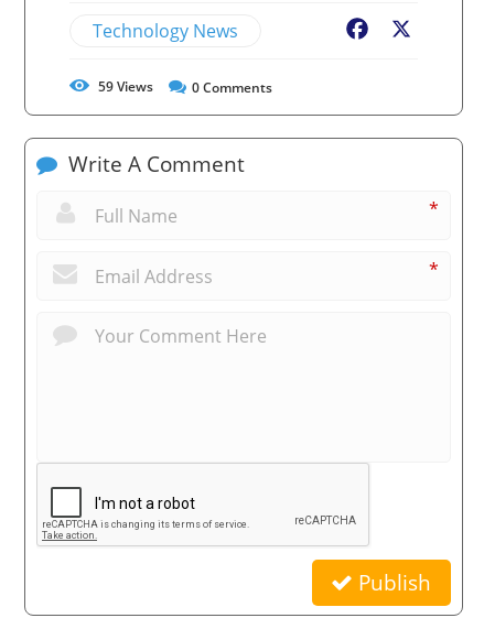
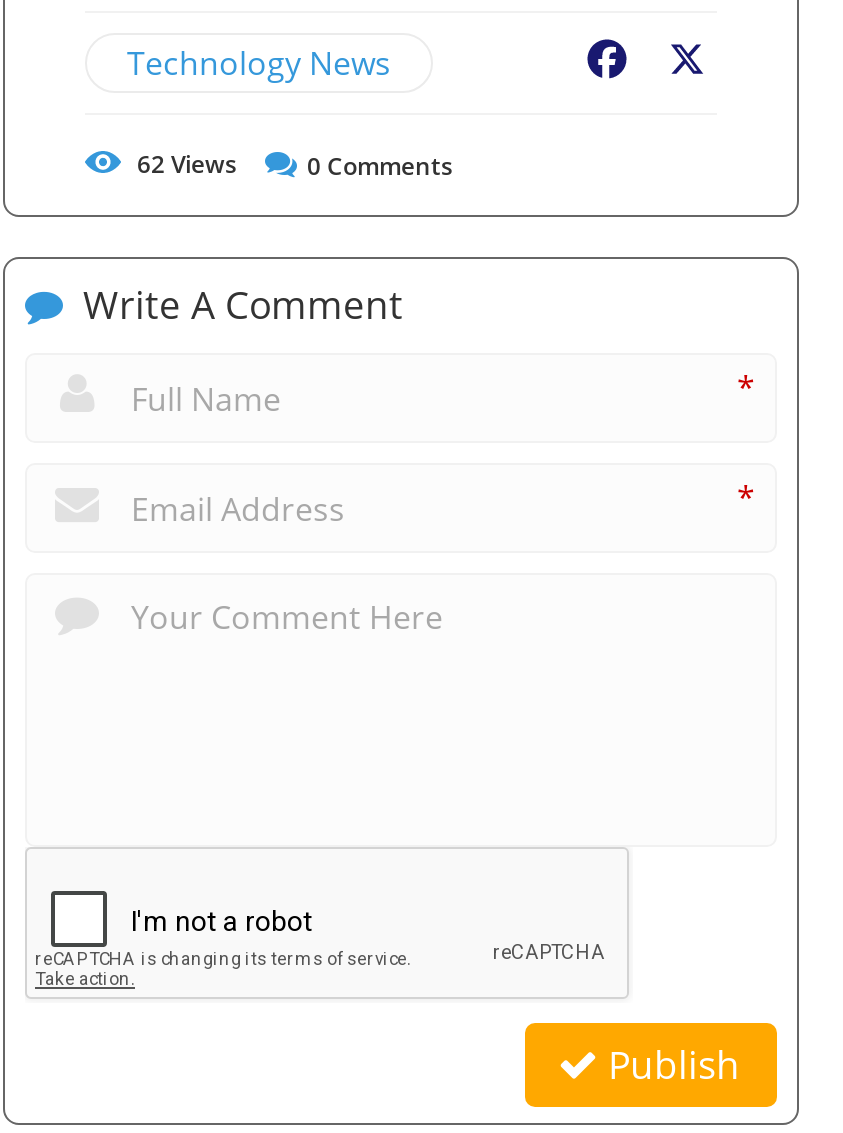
[98,77,153,96] 59 Views -> [137,147,237,181] 62 Views

